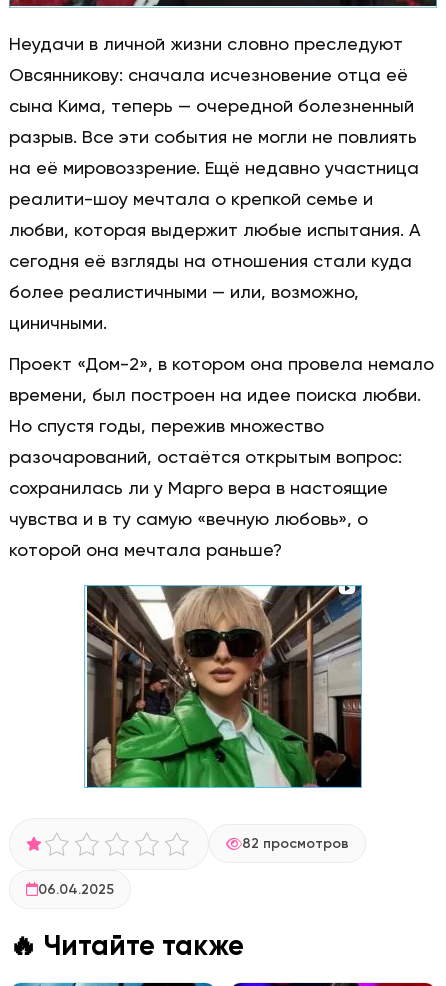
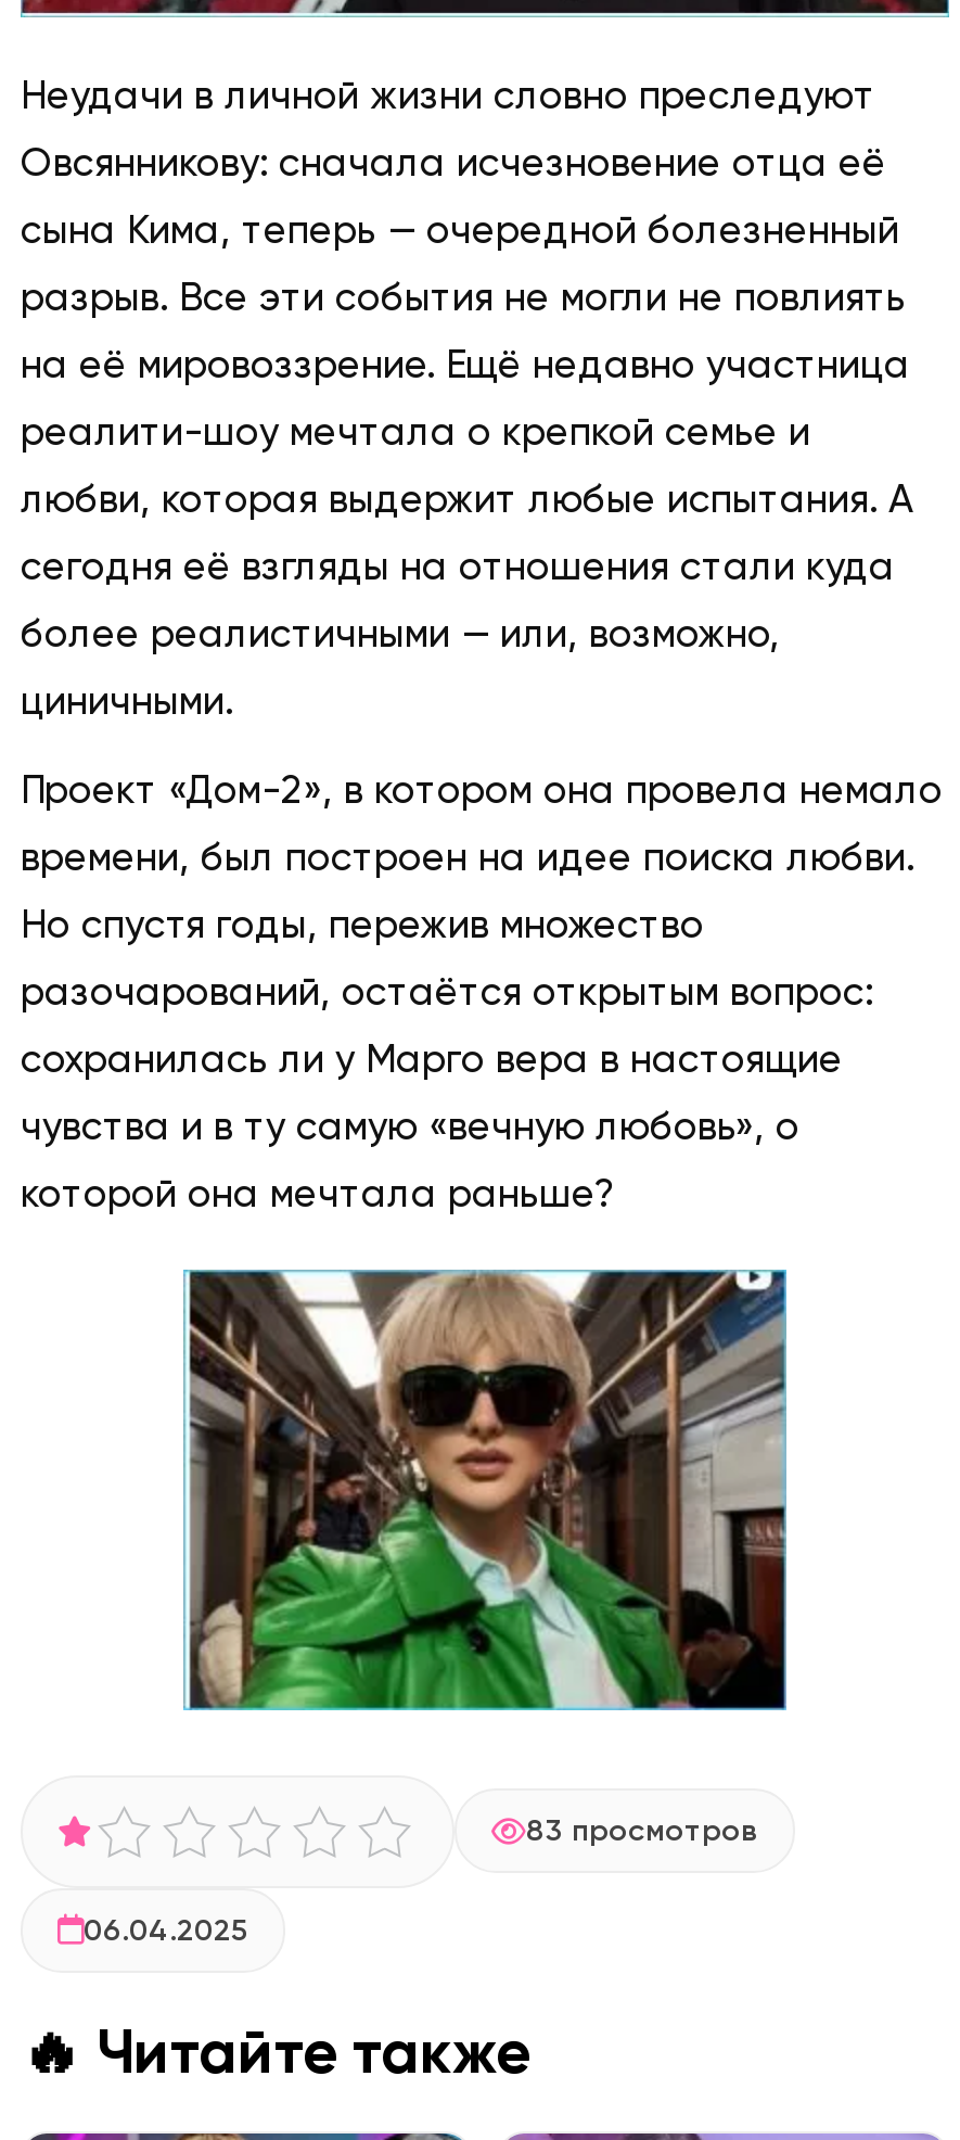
[242,835,349,852] 82 просмотров -> [526,1812,758,1849] 83 просмотров

